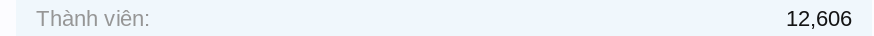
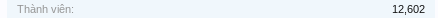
[786,7,852,31] 12,606 -> [392,3,425,15] 12,602

